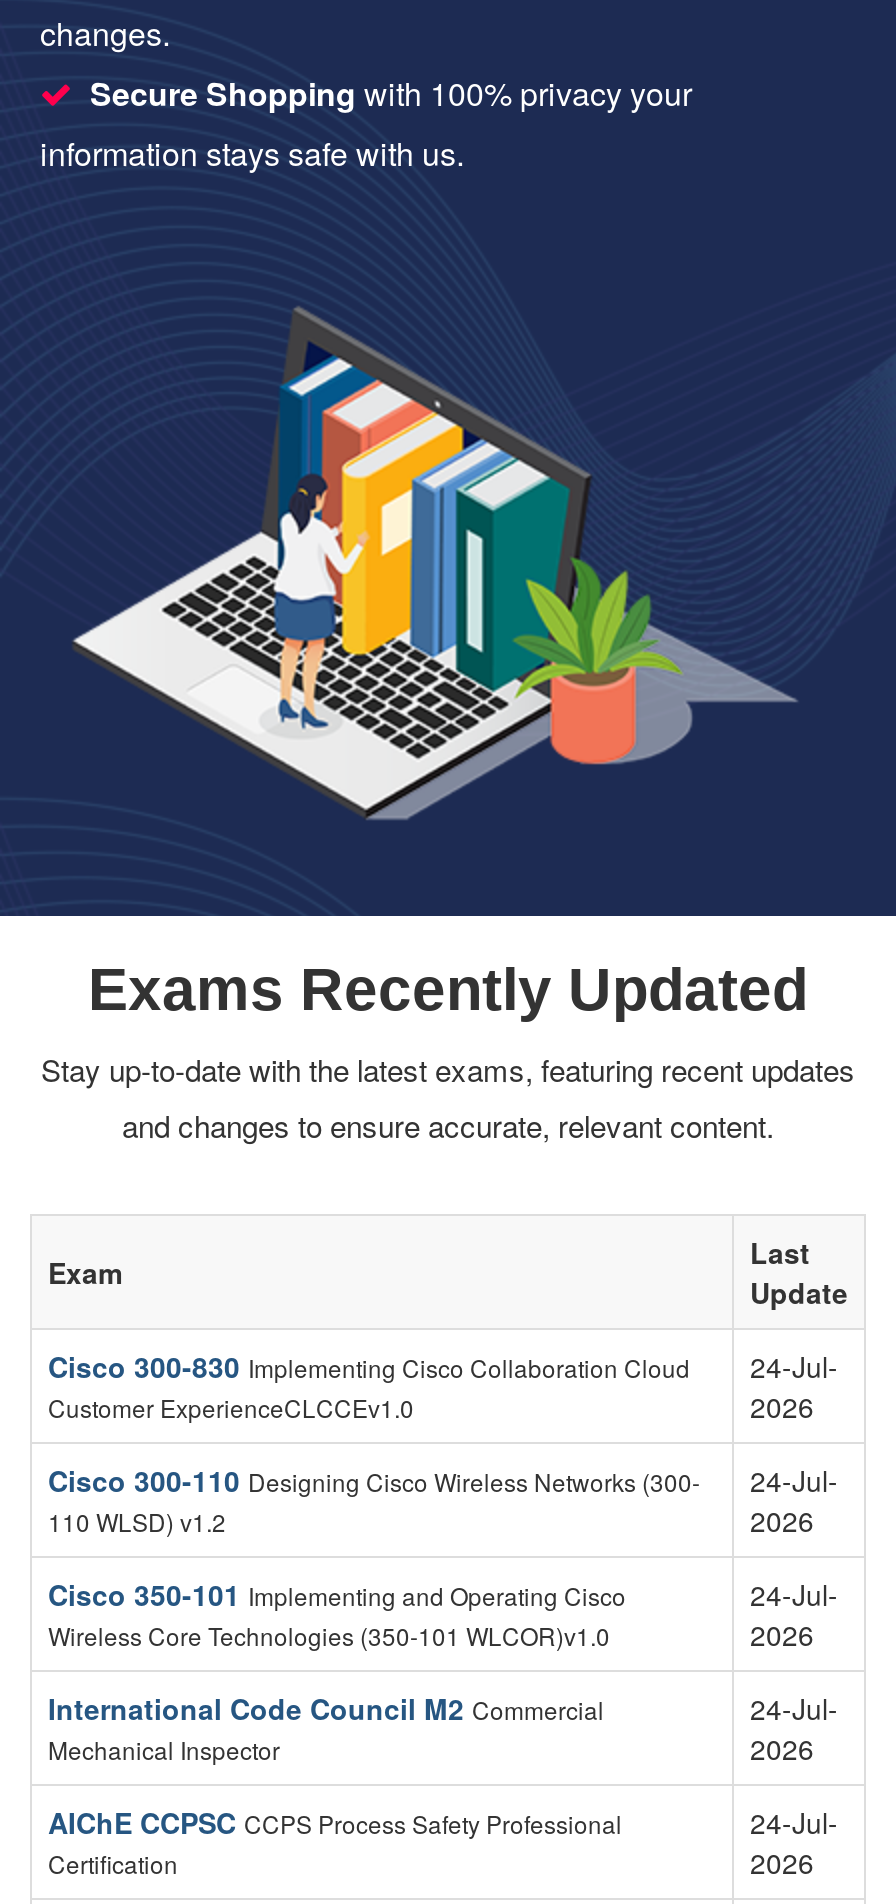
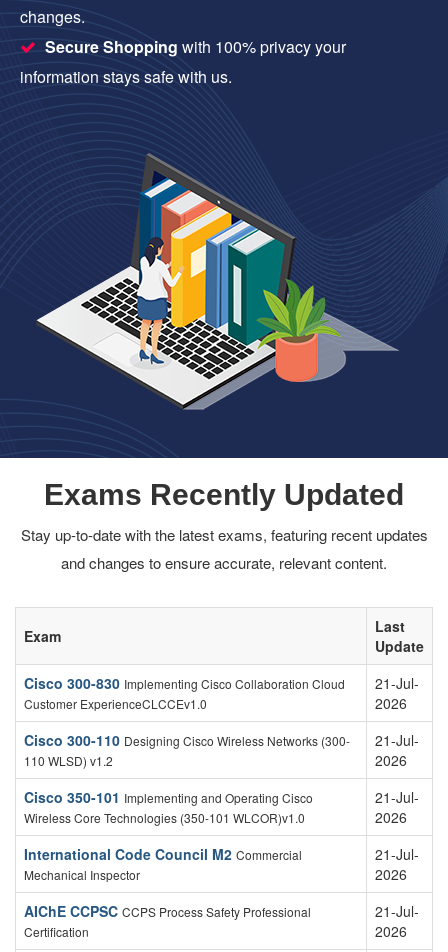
[48,1346,838,1386] Cisco 300-830 Implementing Cisco Collaboration Cloud 24-Jul- -> [24,673,419,693] Cisco 300-830 Implementing Cisco Collaboration Cloud 21-Jul-
[48,1460,838,1500] Cisco 300-110 Designing Cisco Wireless Networks (300- 24-Jul- -> [24,730,419,750] Cisco 300-110 Designing Cisco Wireless Networks (300- 21-Jul-
[750,1574,838,1614] 24-Jul- -> [375,787,419,807] 21-Jul-
[750,1688,838,1728] 24-Jul- -> [375,844,419,864] 21-Jul-
[750,1802,838,1842] 24-Jul- -> [375,901,419,921] 21-Jul-

